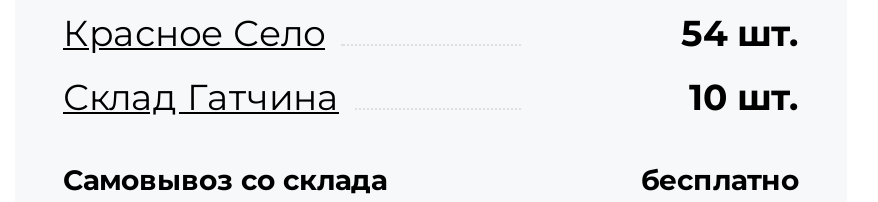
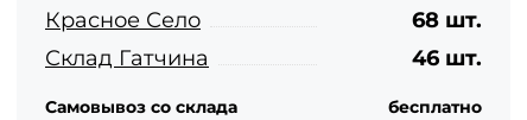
[681,11,799,55] 54 шт. -> [412,7,482,33] 68 шт.
[689,75,799,119] 10 шт. -> [412,45,482,71] 46 шт.

